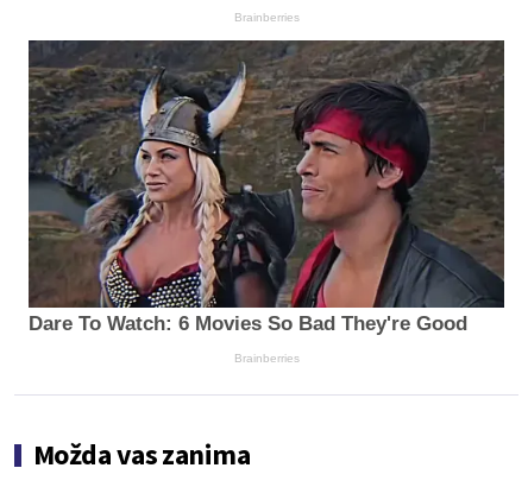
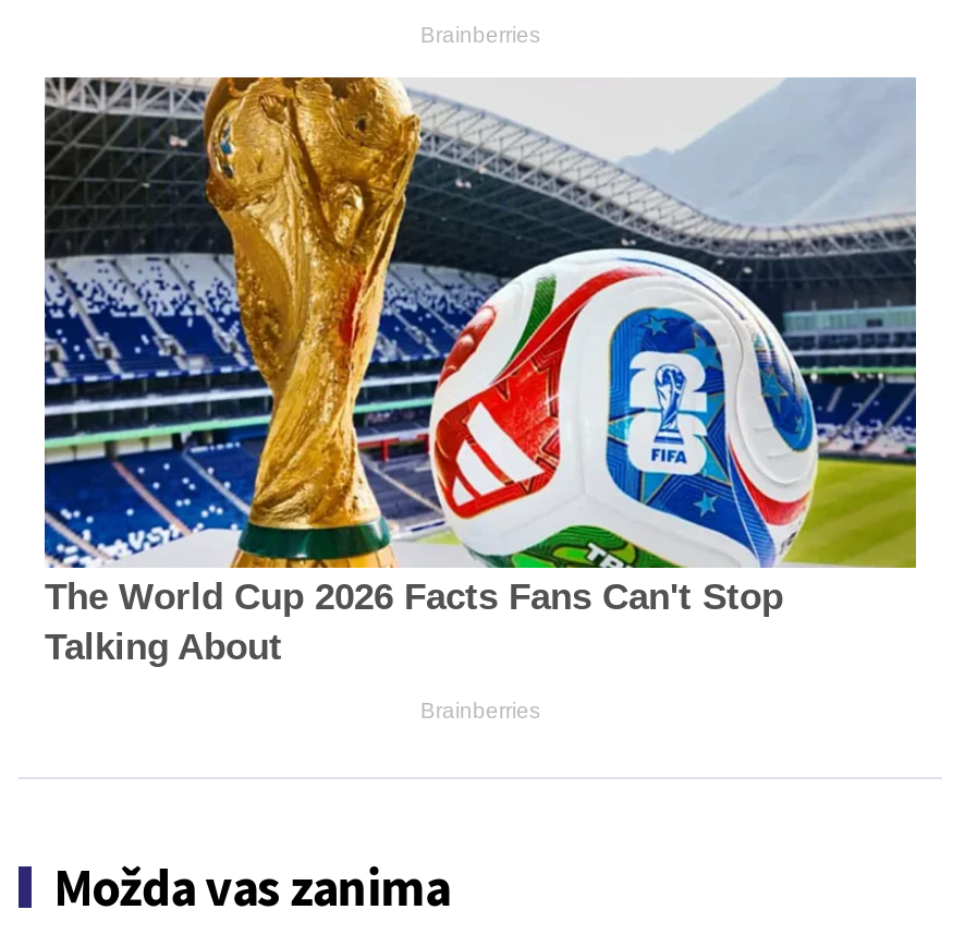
[29,39,505,336] [image] | Dare To Watch: 6 Movies So Bad They're Good -> [42,74,916,668] [image] | The World Cup 2026 Facts Fans Can't Stop | Talking About

